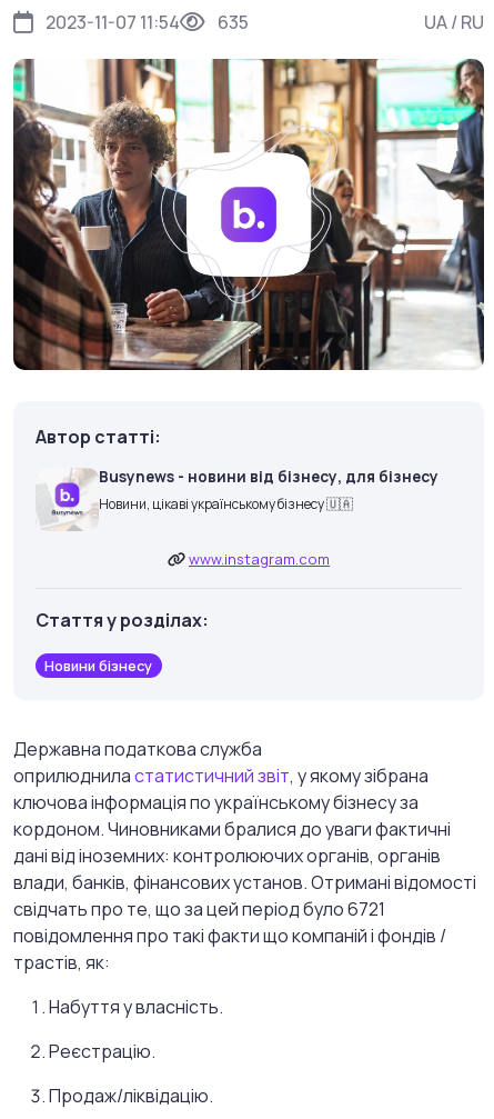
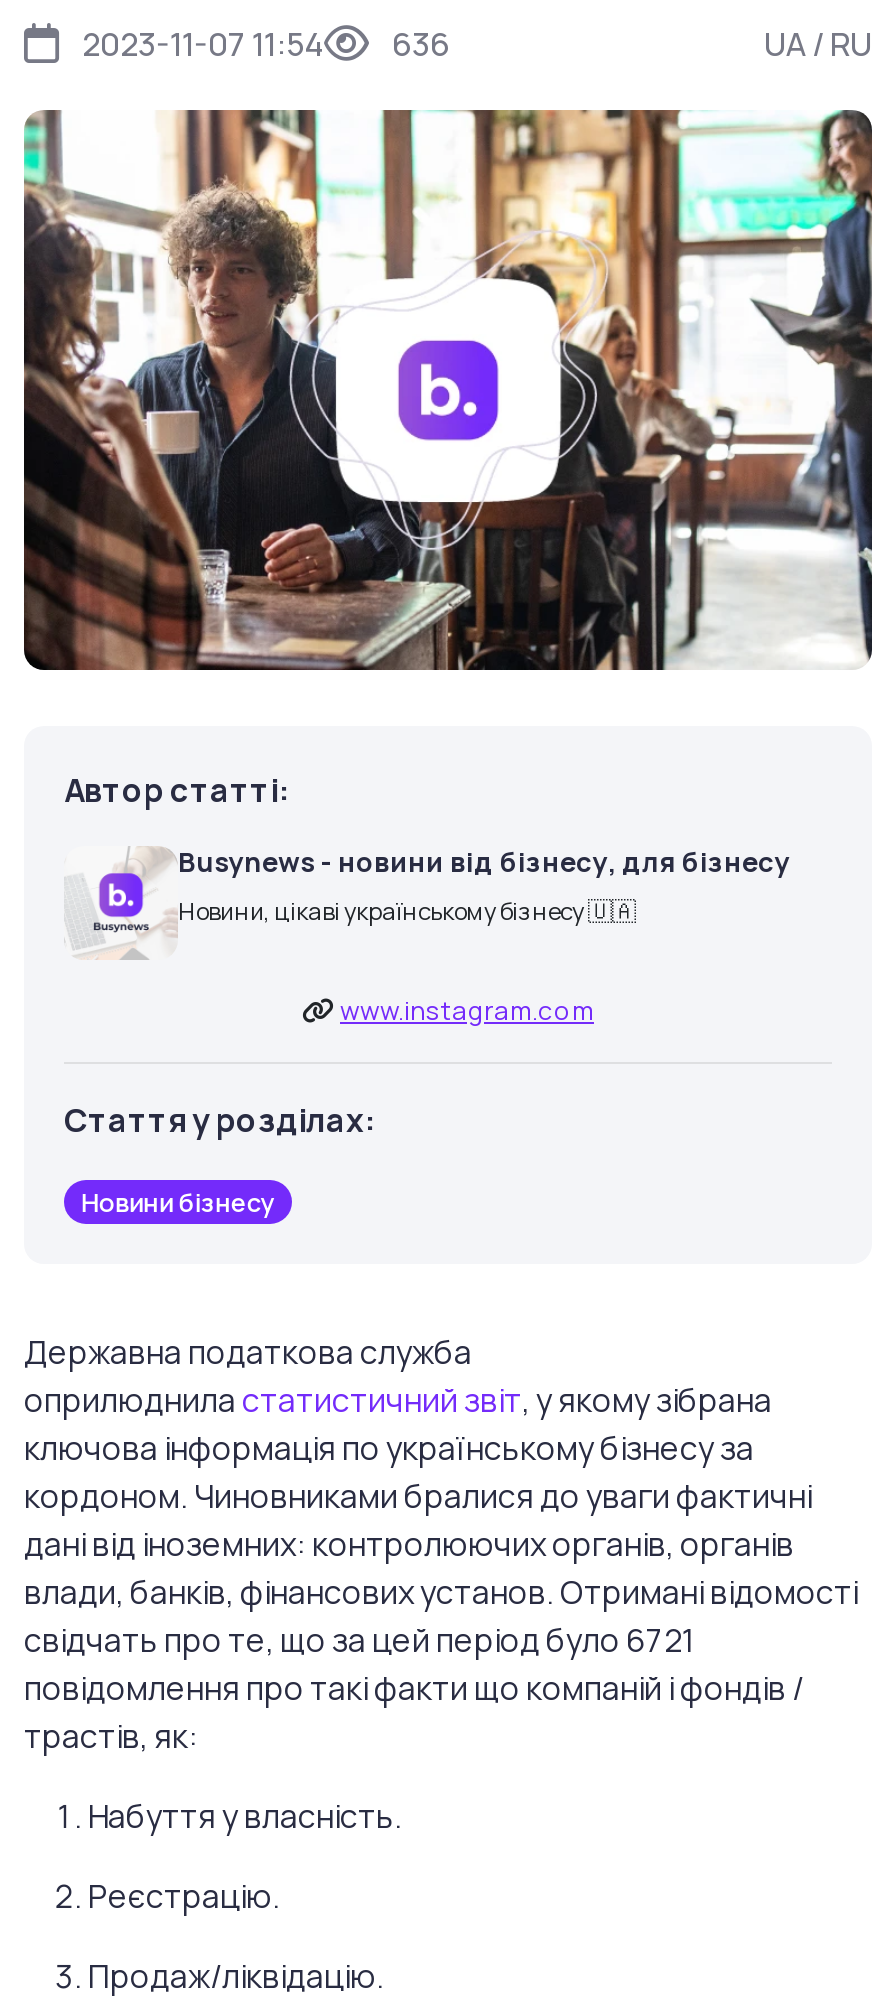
[42,10,249,34] 2023-11-07 11:54 635 -> [76,22,450,66] 2023-11-07 11:54 636

